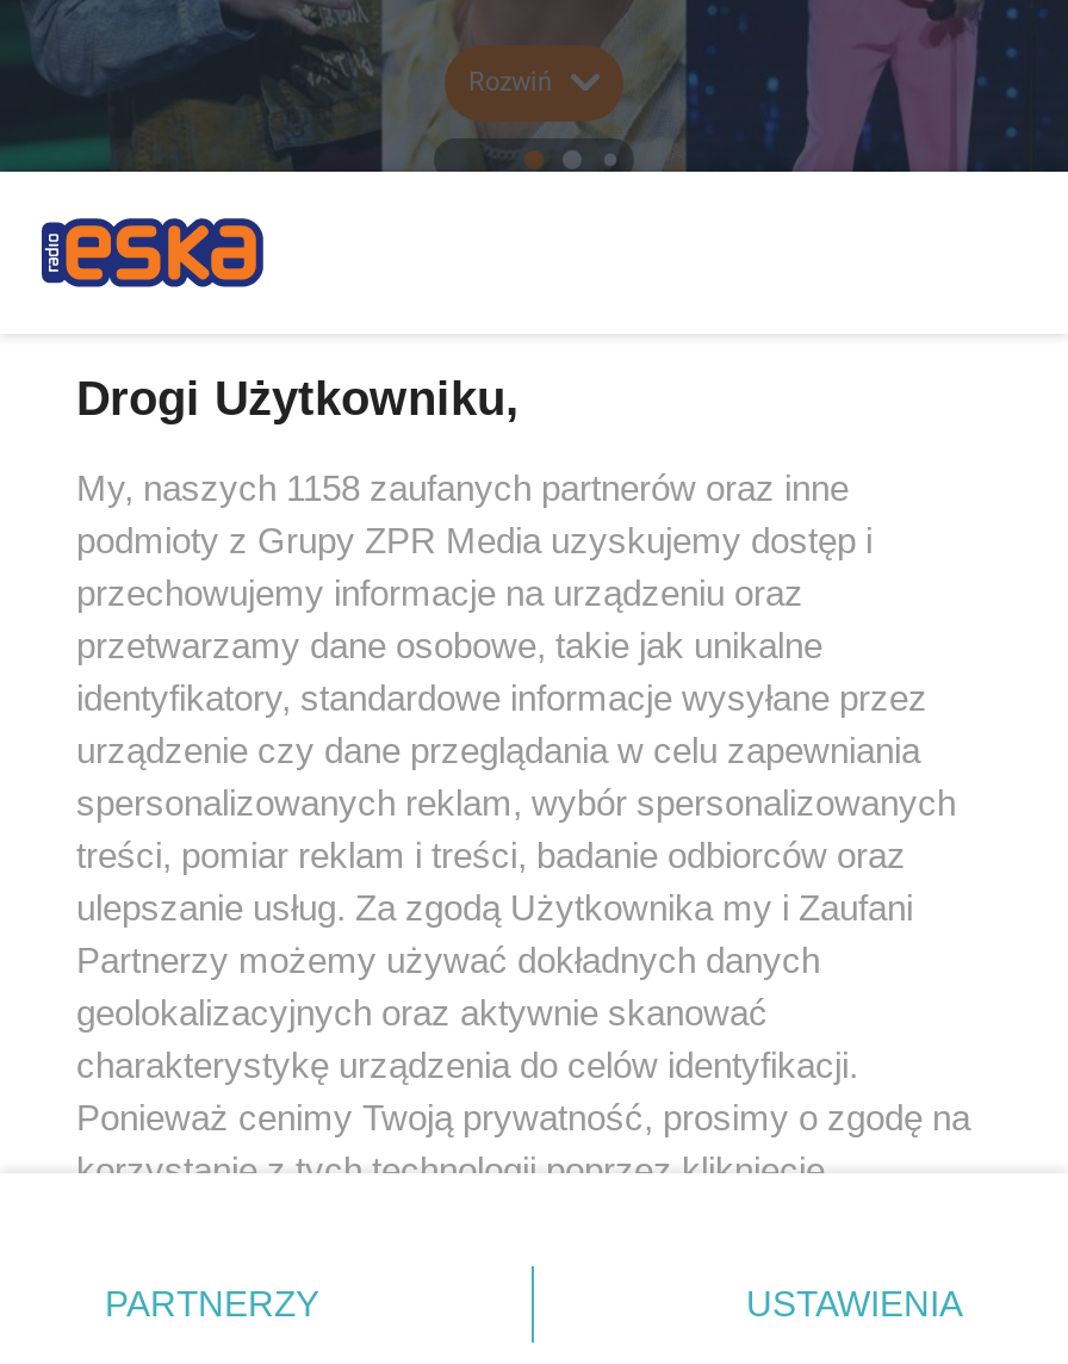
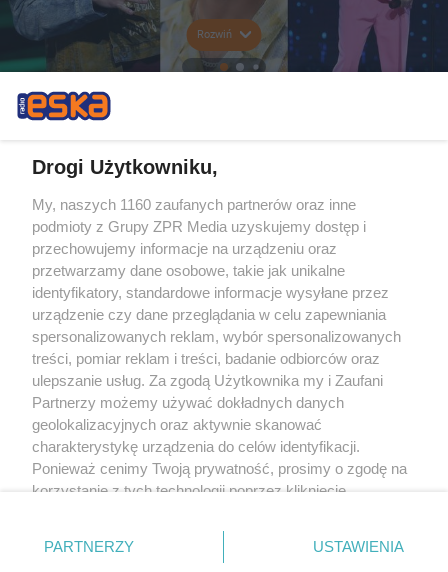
[76,467,849,508] My, naszych 1158 zaufanych partnerów oraz inne -> [32,196,356,213] My, naszych 1160 zaufanych partnerów oraz inne

